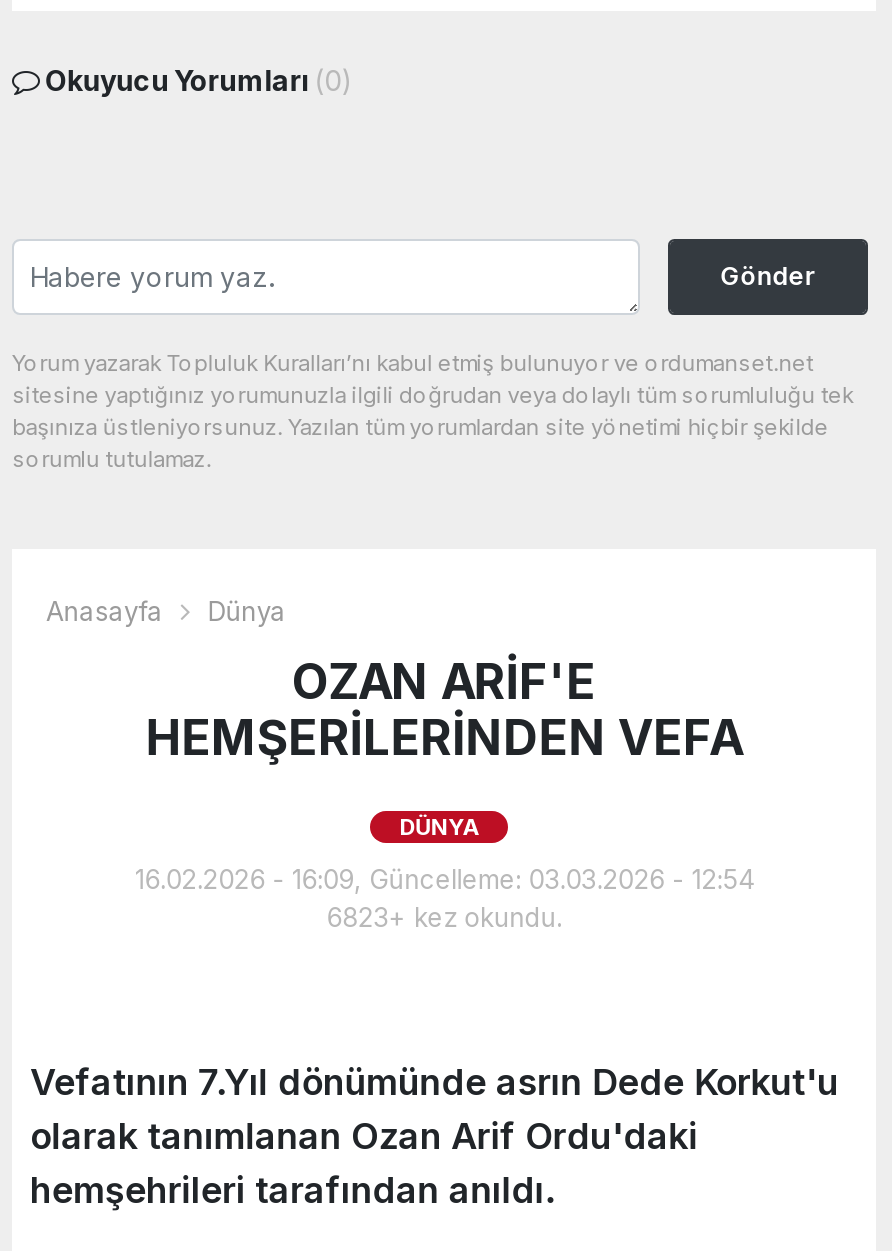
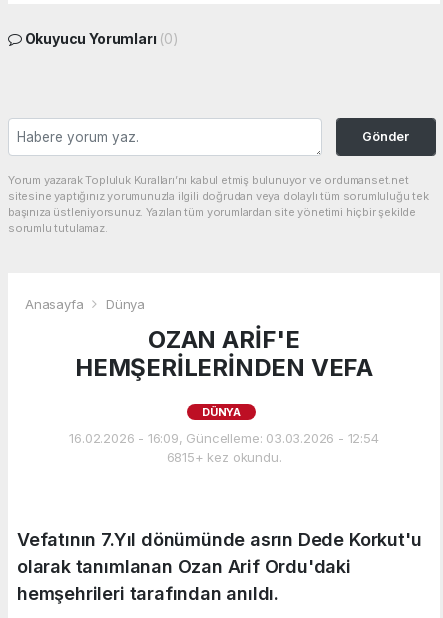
[326,902,562,934] 6823+ kez okundu. -> [167,449,281,465] 6815+ kez okundu.

